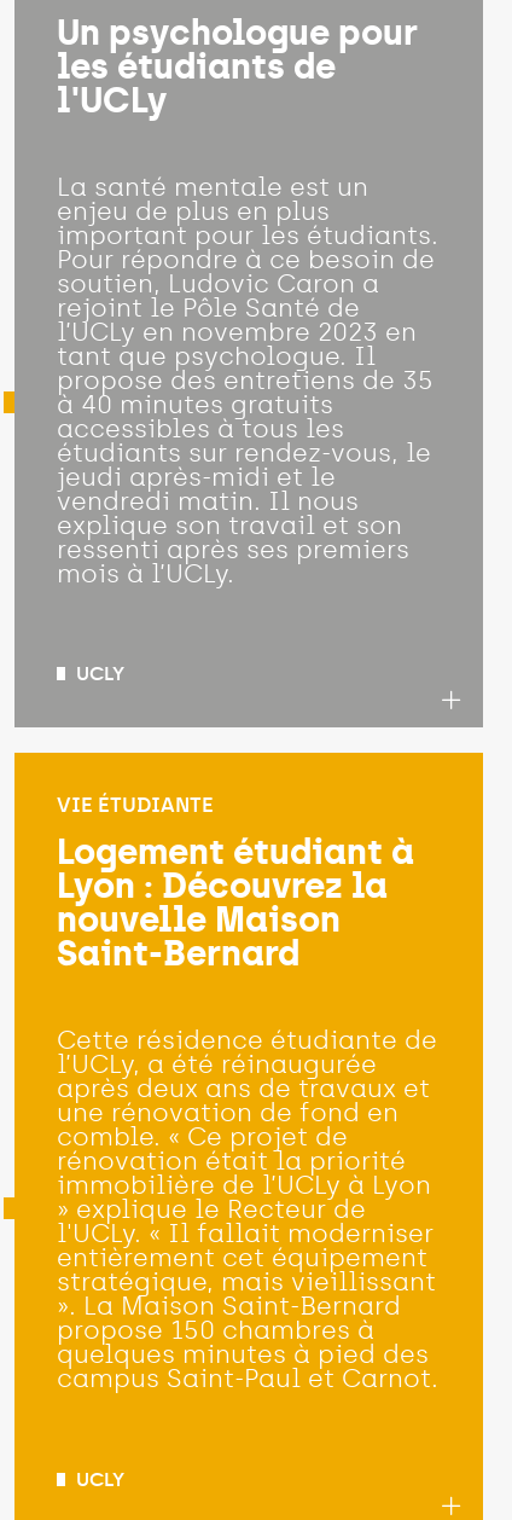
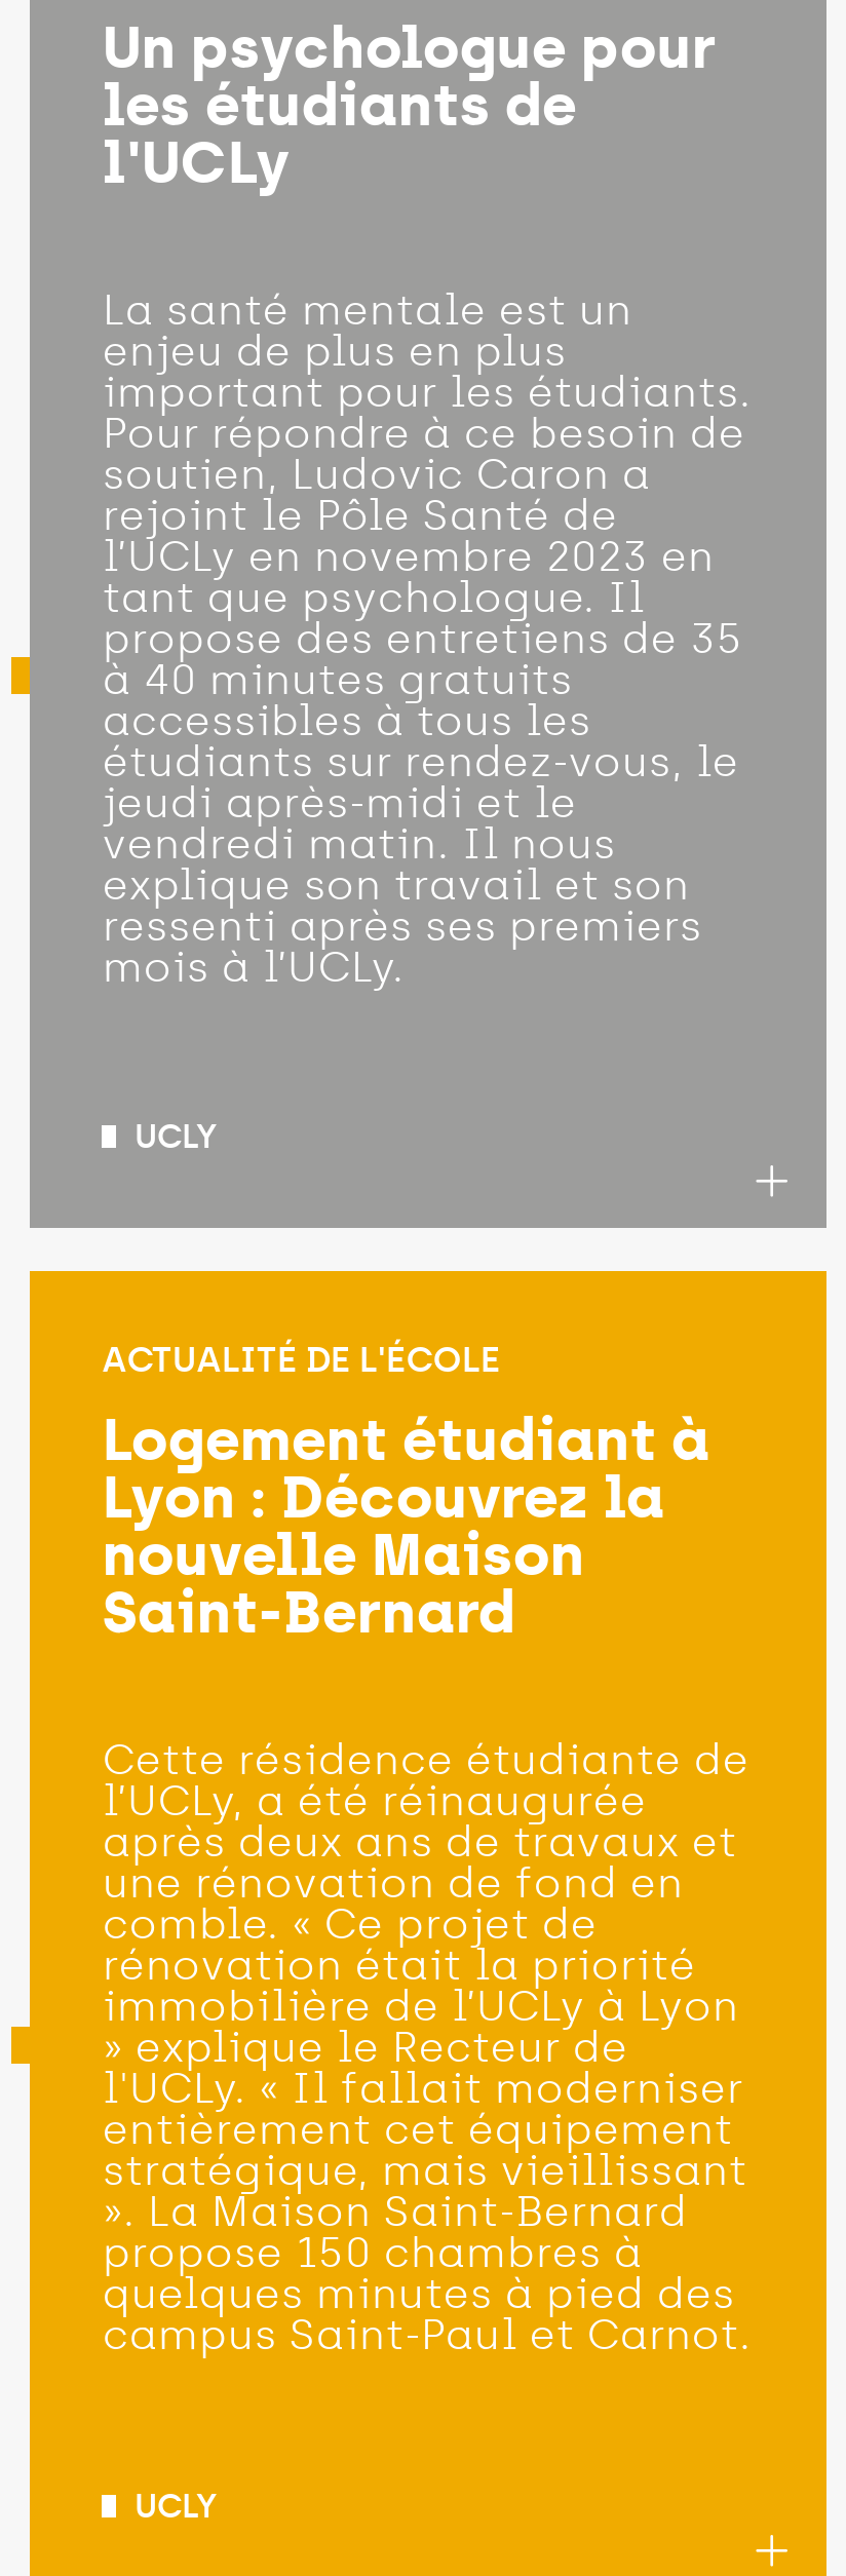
[57,793,214,817] VIE ÉTUDIANTE -> [102,1339,501,1381] ACTUALITÉ DE L'ÉCOLE

